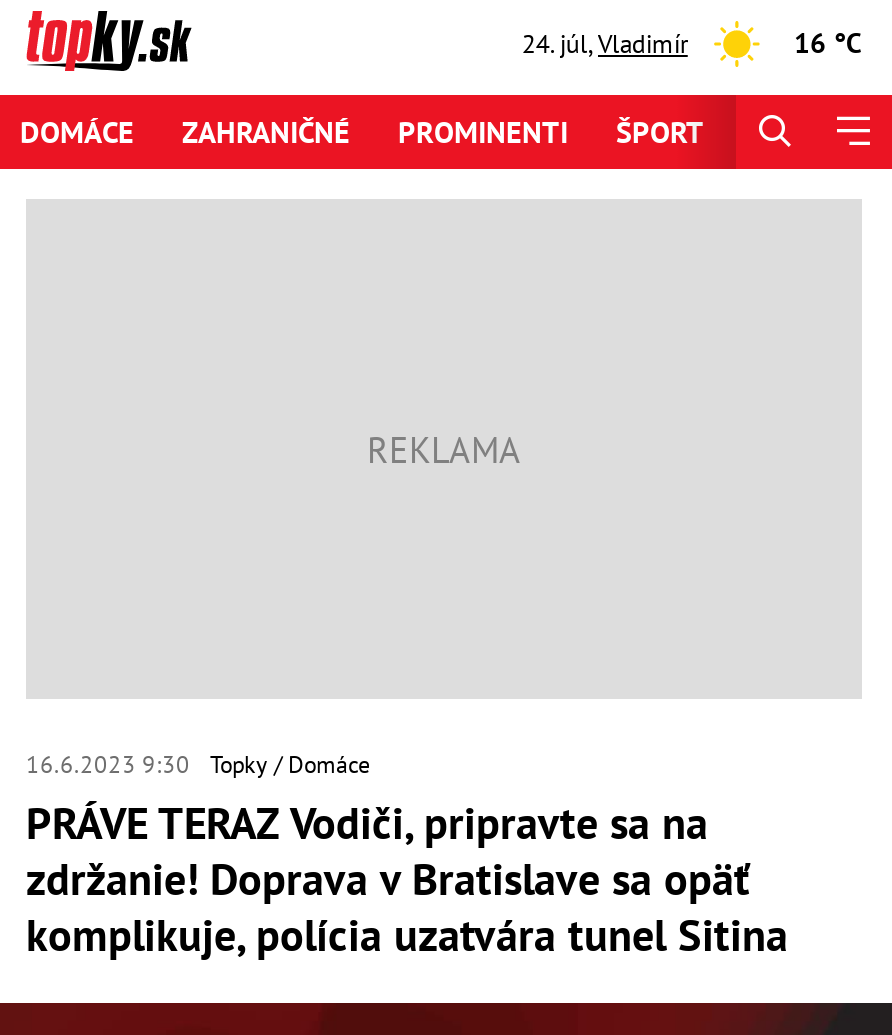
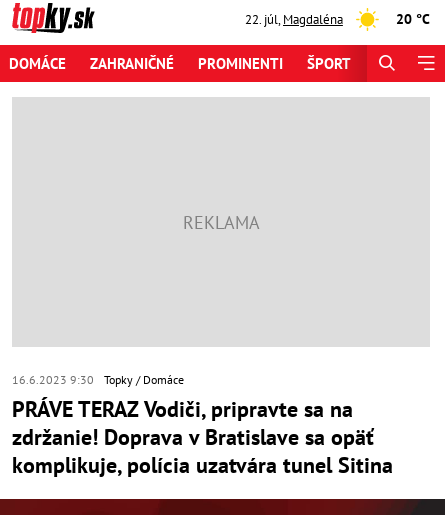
[522,26,688,60] 24. júl, Vladimír -> [245,10,343,27] 22. júl, Magdaléna
[794,25,862,61] 16 °C -> [396,10,430,28] 20 °C

